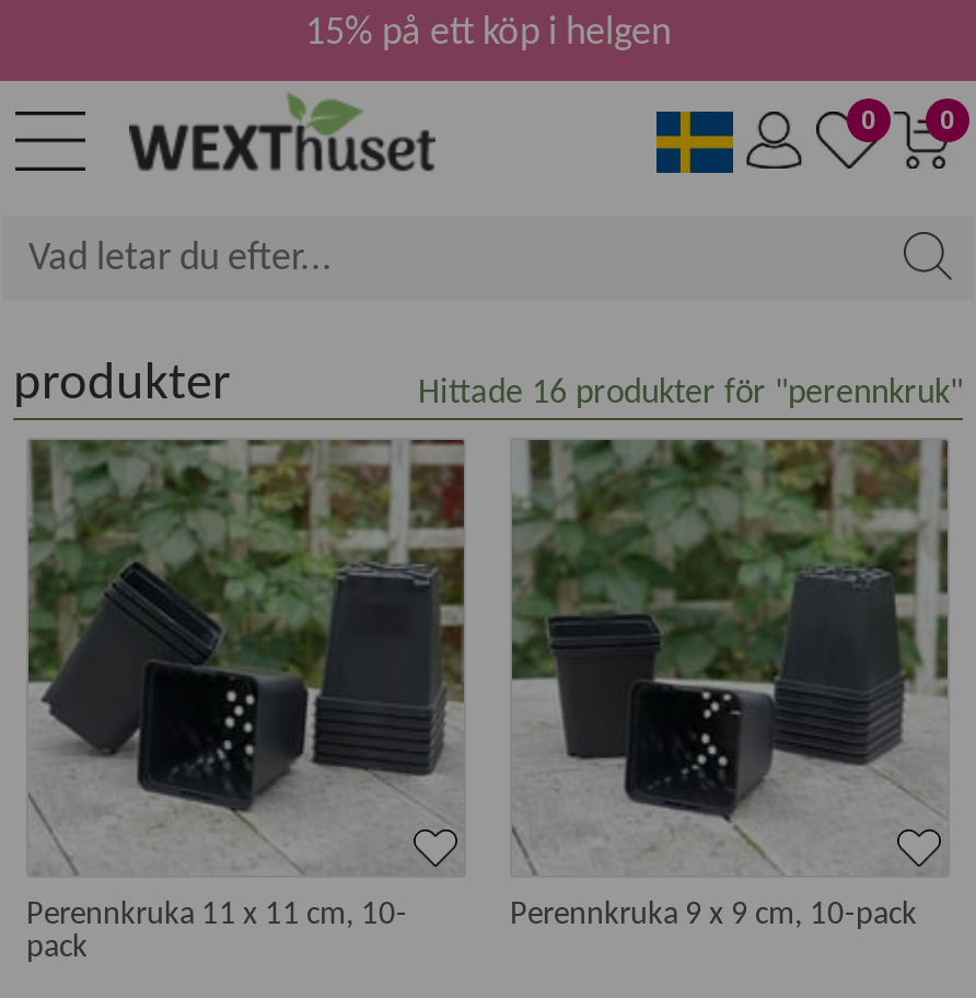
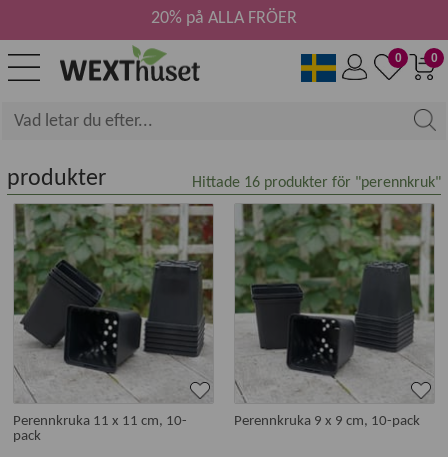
[305,13,671,55] 15% på ett köp i helgen -> [151,9,297,28] 20% på ALLA FRÖER

